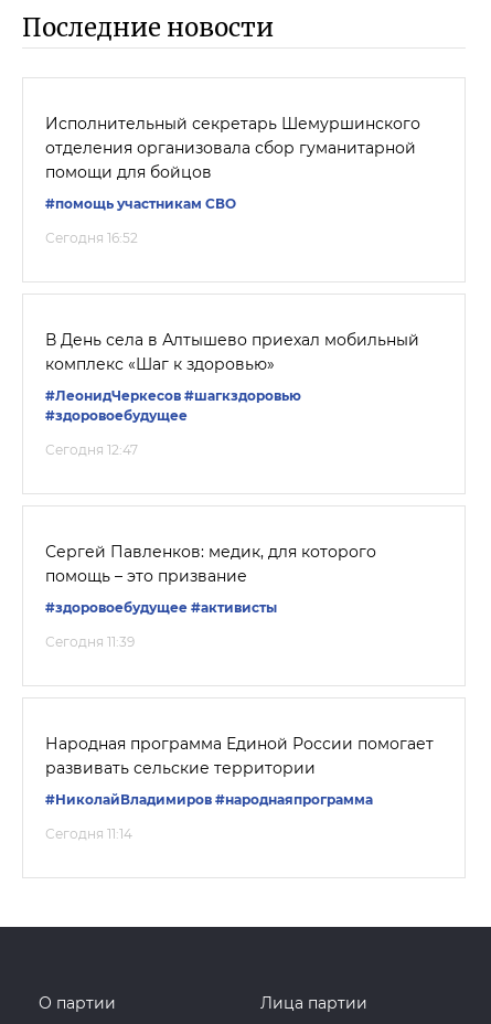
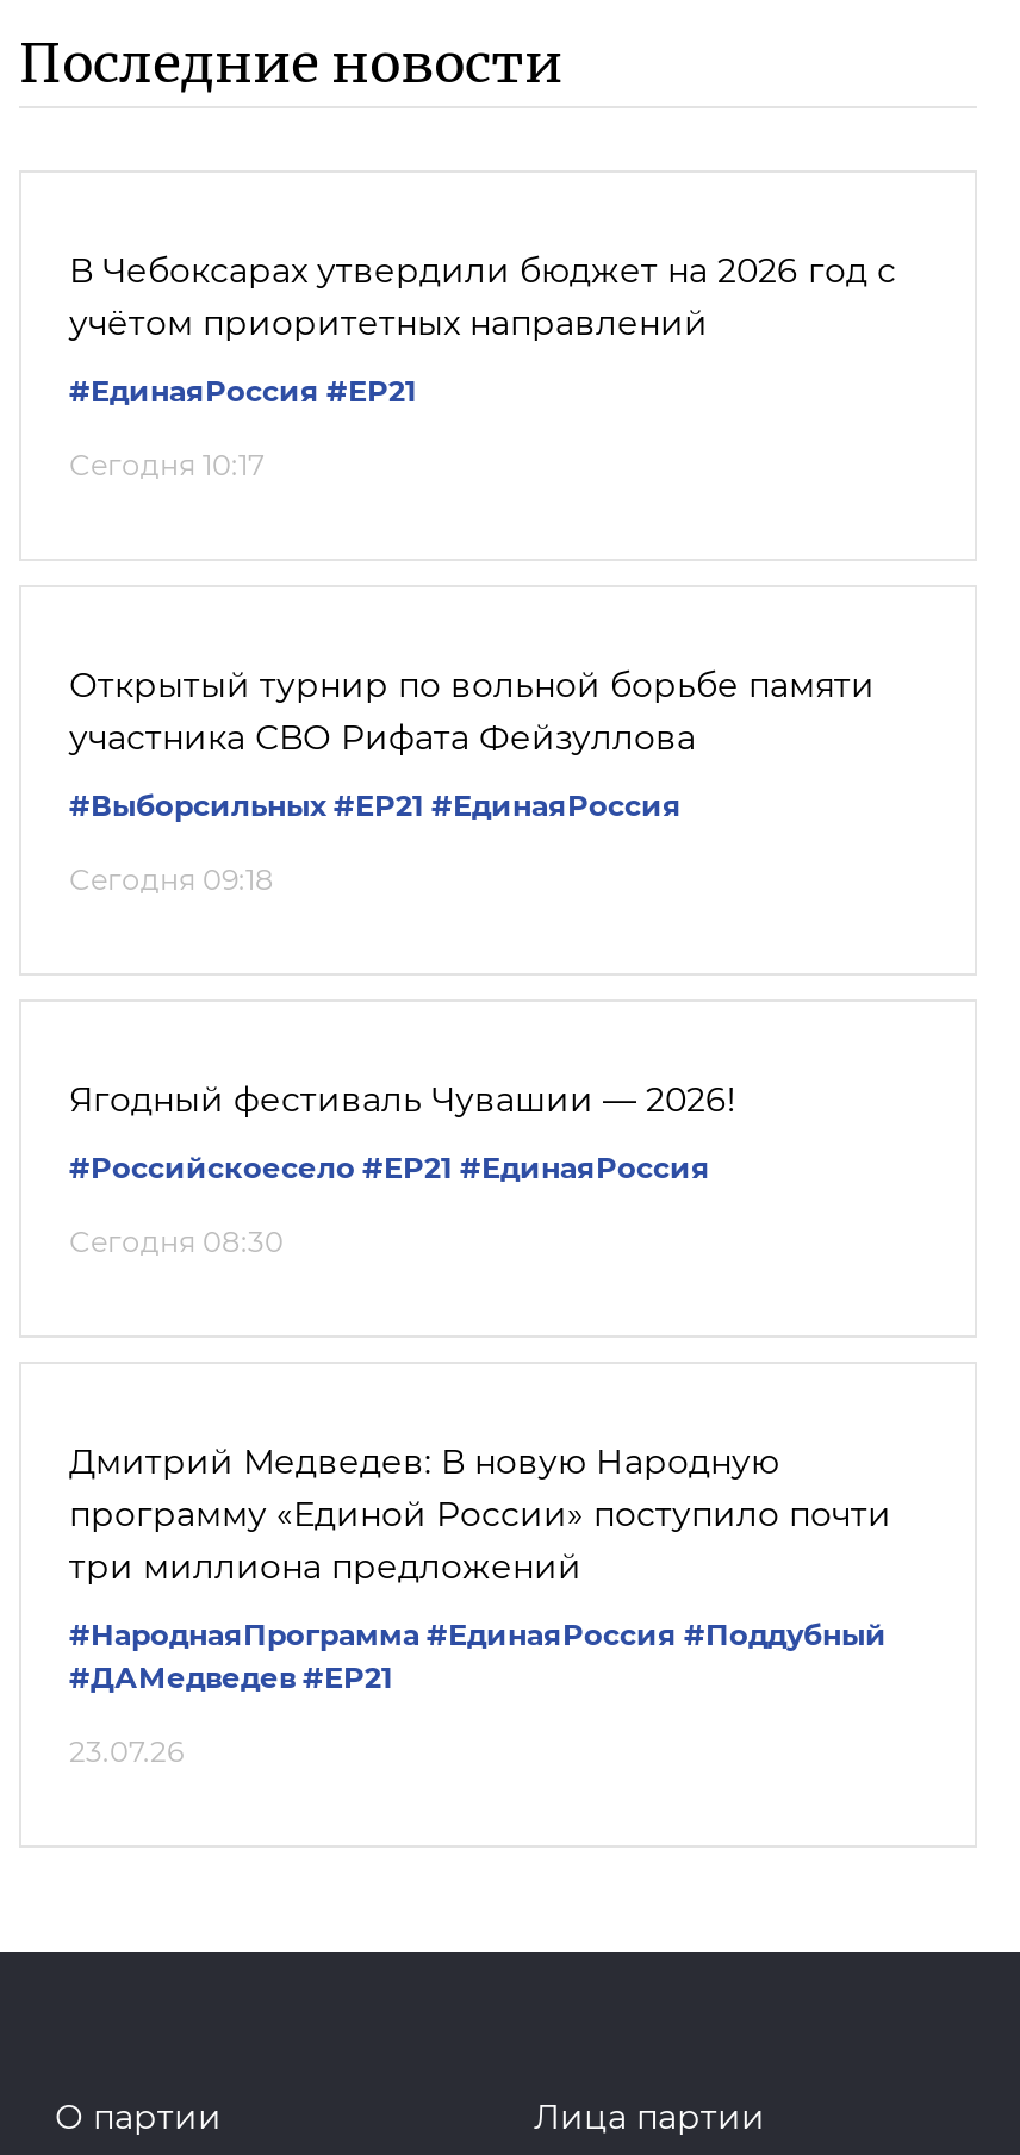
[45,114,420,183] Исполнительный секретарь Шемуршинского | отделения организовала сбор гуманитарной | помощи для бойцов -> [69,250,896,345] В Чебоксарах утвердили бюджет на 2026 год с | учётом приоритетных направлений
[45,196,236,212] #помощь участникам СВО -> [69,374,417,410] #ЕдинаяРоссия #ЕР21
[45,230,138,247] Сегодня 16:52 -> [69,448,265,483] Сегодня 10:17
[45,330,419,375] В День села в Алтышево приехал мобильный | комплекс «Шаг к здоровью» -> [69,664,875,760] Открытый турнир по вольной борьбе памяти | участника СВО Рифата Фейзуллова
[45,388,301,424] #ЛеонидЧеркесов #шагкздоровью | #здоровоебудущее -> [69,788,682,824] #Выборсильных #ЕР21 #ЕдинаяРоссия
[45,442,138,458] Сегодня 12:47 -> [69,862,274,898] Сегодня 09:18
[45,542,376,586] Сергей Павленков: медик, для которого | помощь – это призвание -> [69,1079,736,1122] Ягодный фестиваль Чувашии — 2026!
[45,600,277,616] #здоровоебудущее #активисты -> [69,1151,710,1186] #Российскоесело #ЕР21 #ЕдинаяРоссия
[45,634,135,650] Сегодня 11:39 -> [69,1224,284,1260] Сегодня 08:30
[45,734,434,778] Народная программа Единой России помогает | развивать сельские территории -> [69,1441,891,1589] Дмитрий Медведев: В новую Народную | программу «Единой России» поступило почти | три миллиона предложений
[45,792,373,808] #НиколайВладимиров #народнаяпрограмма -> [69,1618,887,1696] #НароднаяПрограмма #ЕдинаяРоссия #Поддубный | #ДАМедведев #ЕР21
[45,826,132,842] Сегодня 11:14 -> [69,1734,184,1770] 23.07.26

